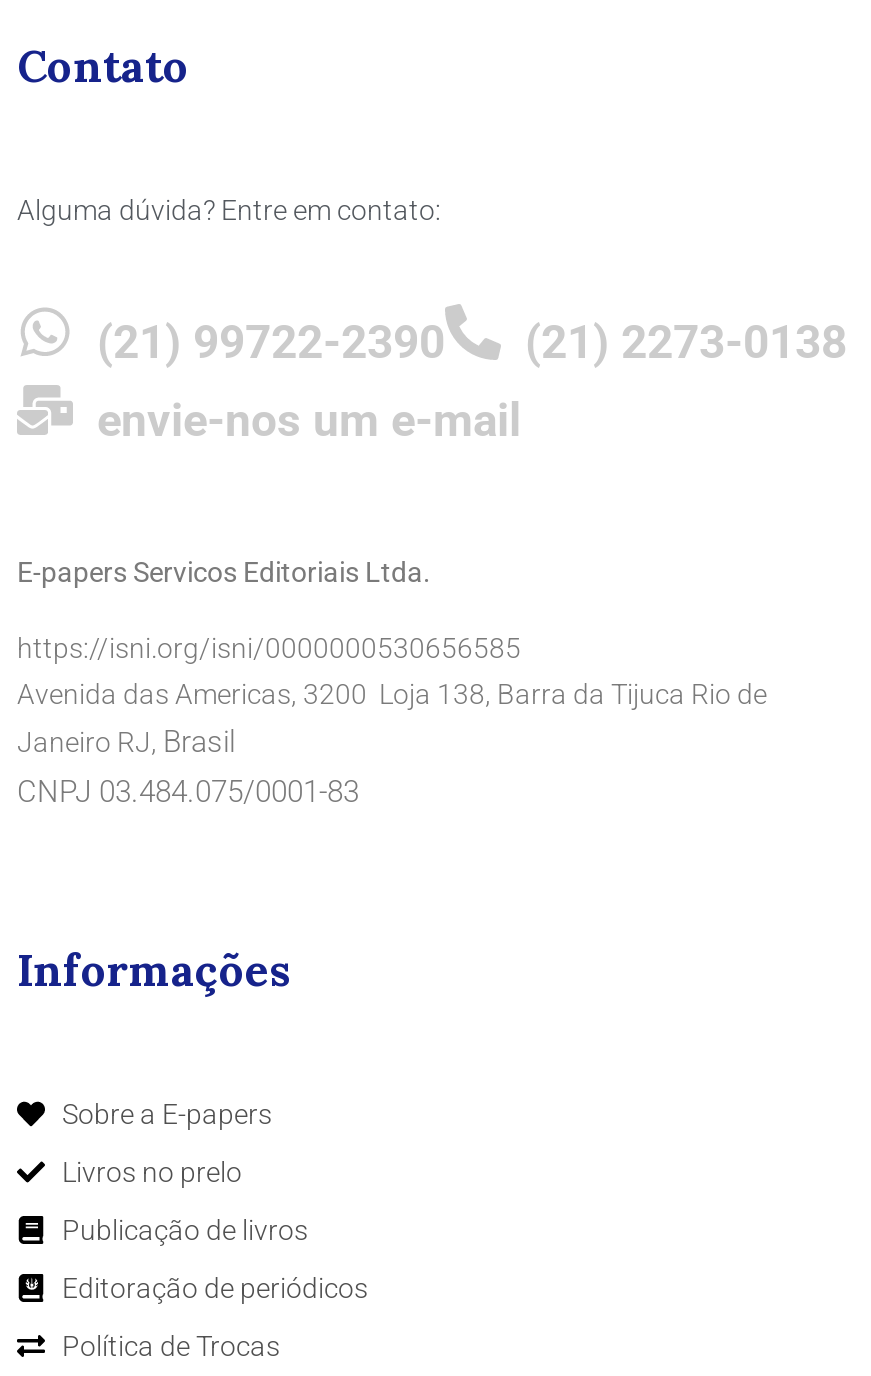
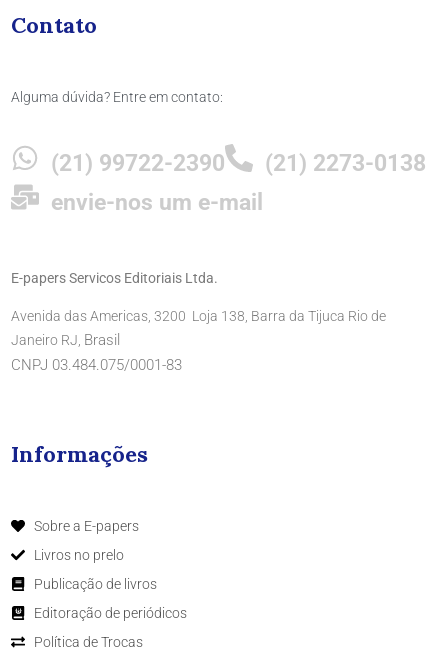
[17,632,521,664] https://isni.org/isni/0000000530656585 -> none

